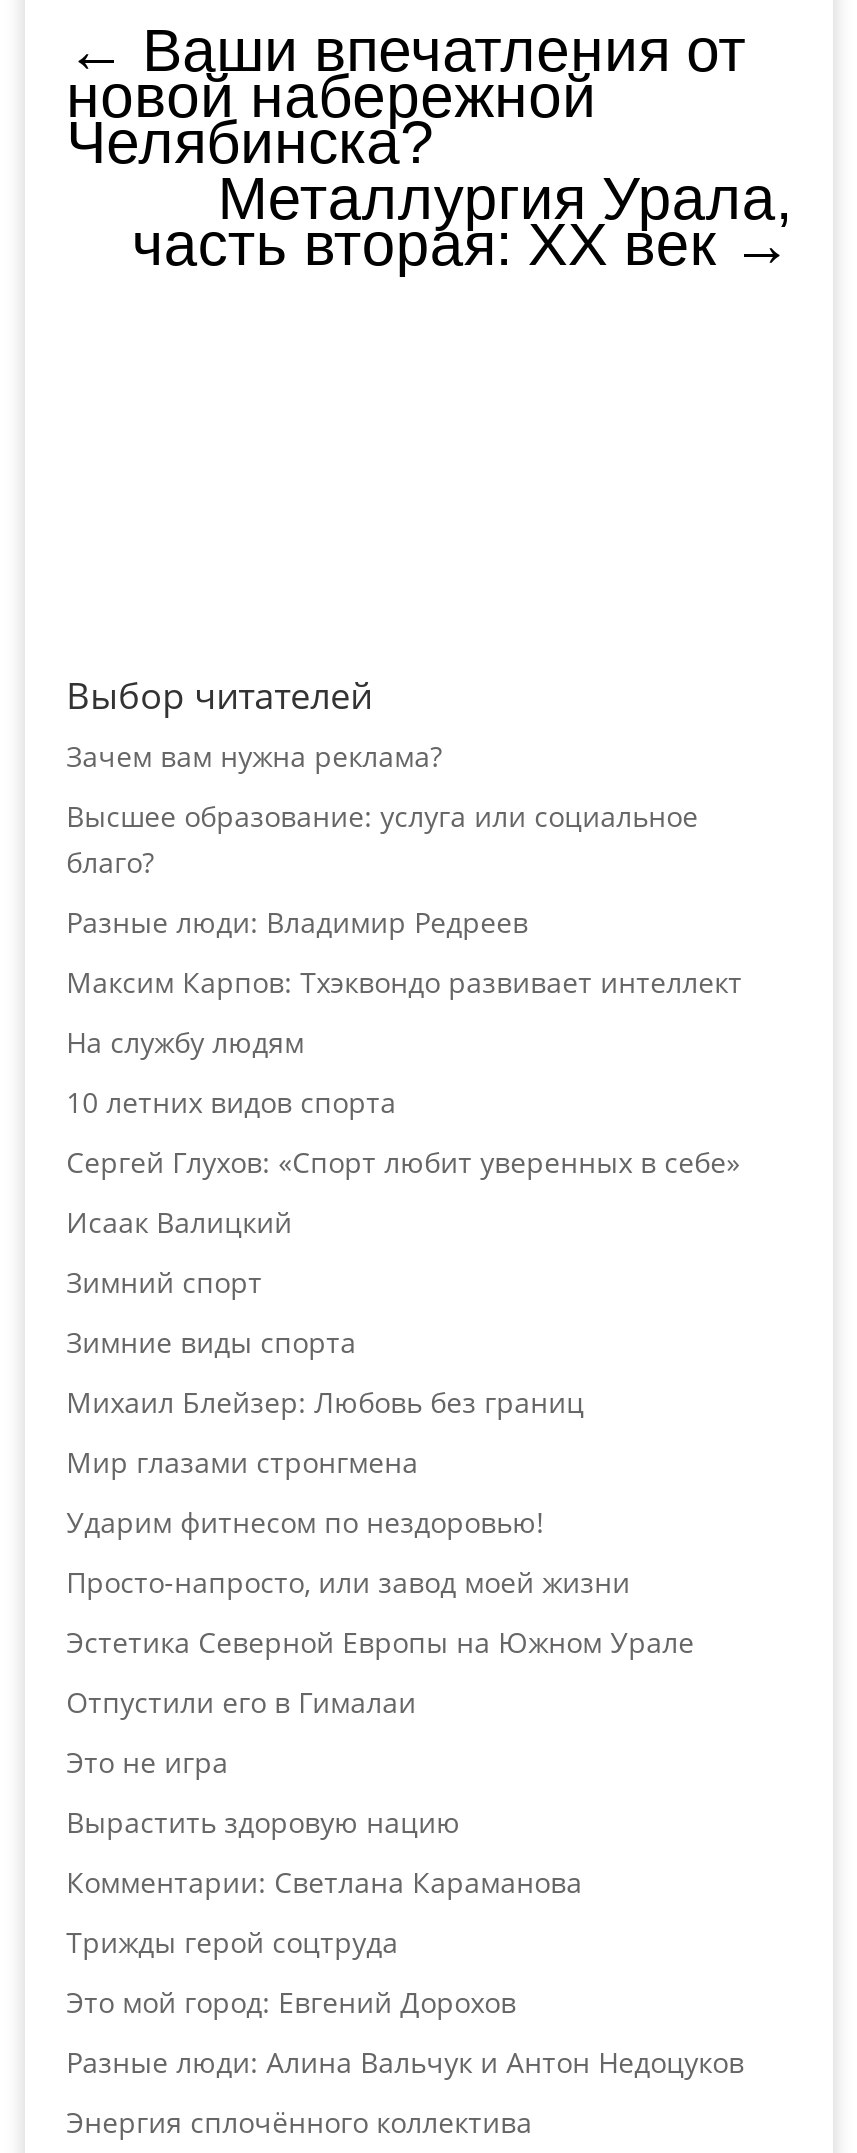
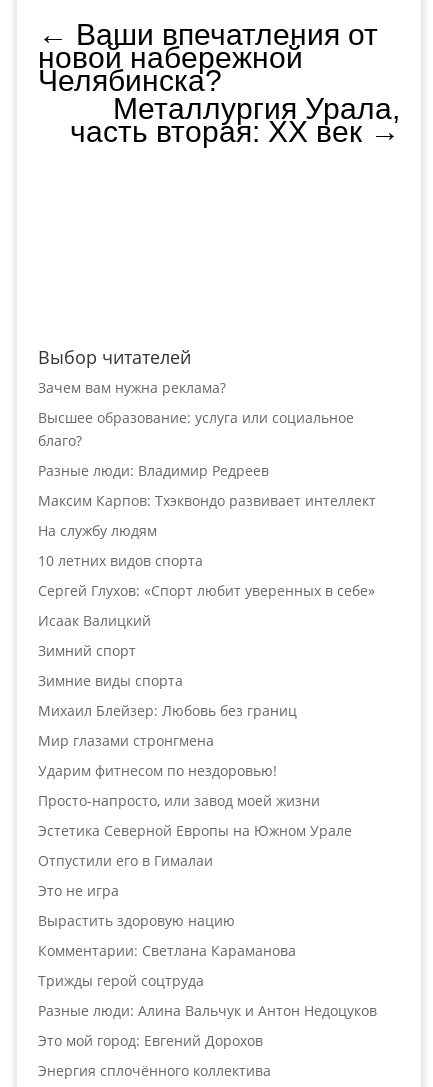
moved [66,1983,516,2021] -> [38,1031,263,1050]: Это мой город: Евгений Дорохов
moved [66,2043,744,2081] -> [38,1001,377,1020]: Разные люди: Алина Вальчук и Антон Недоцуков

